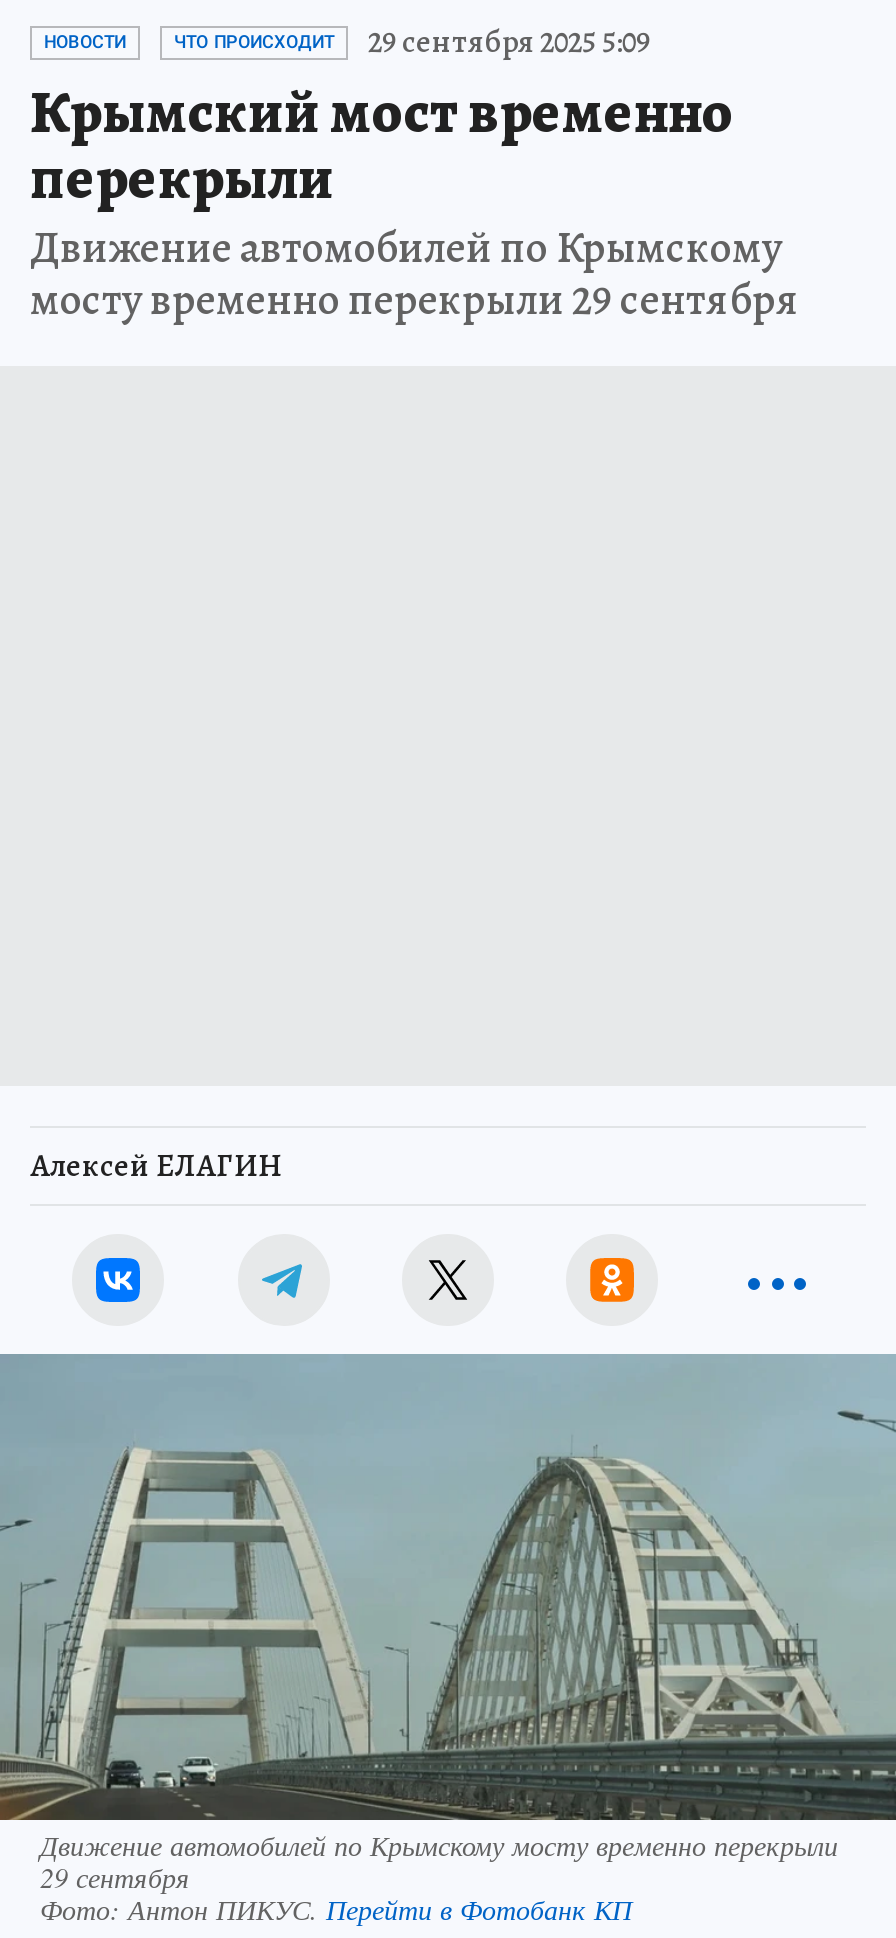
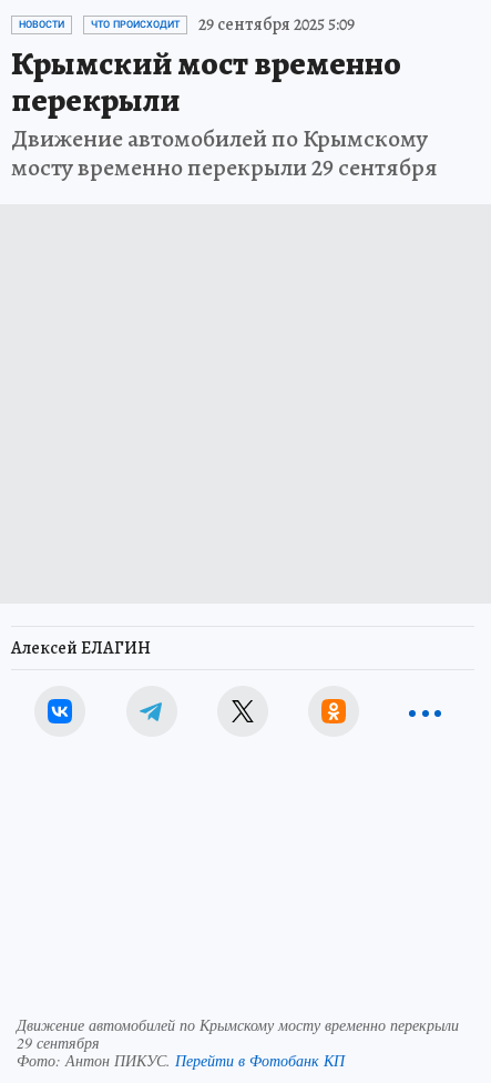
[6,1352,890,1822] [image] -> none

